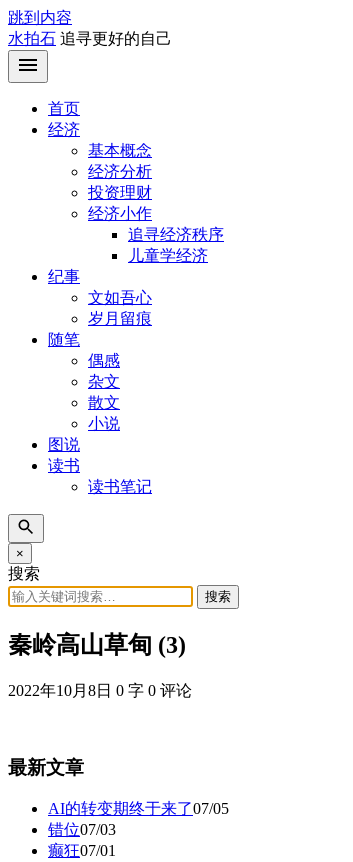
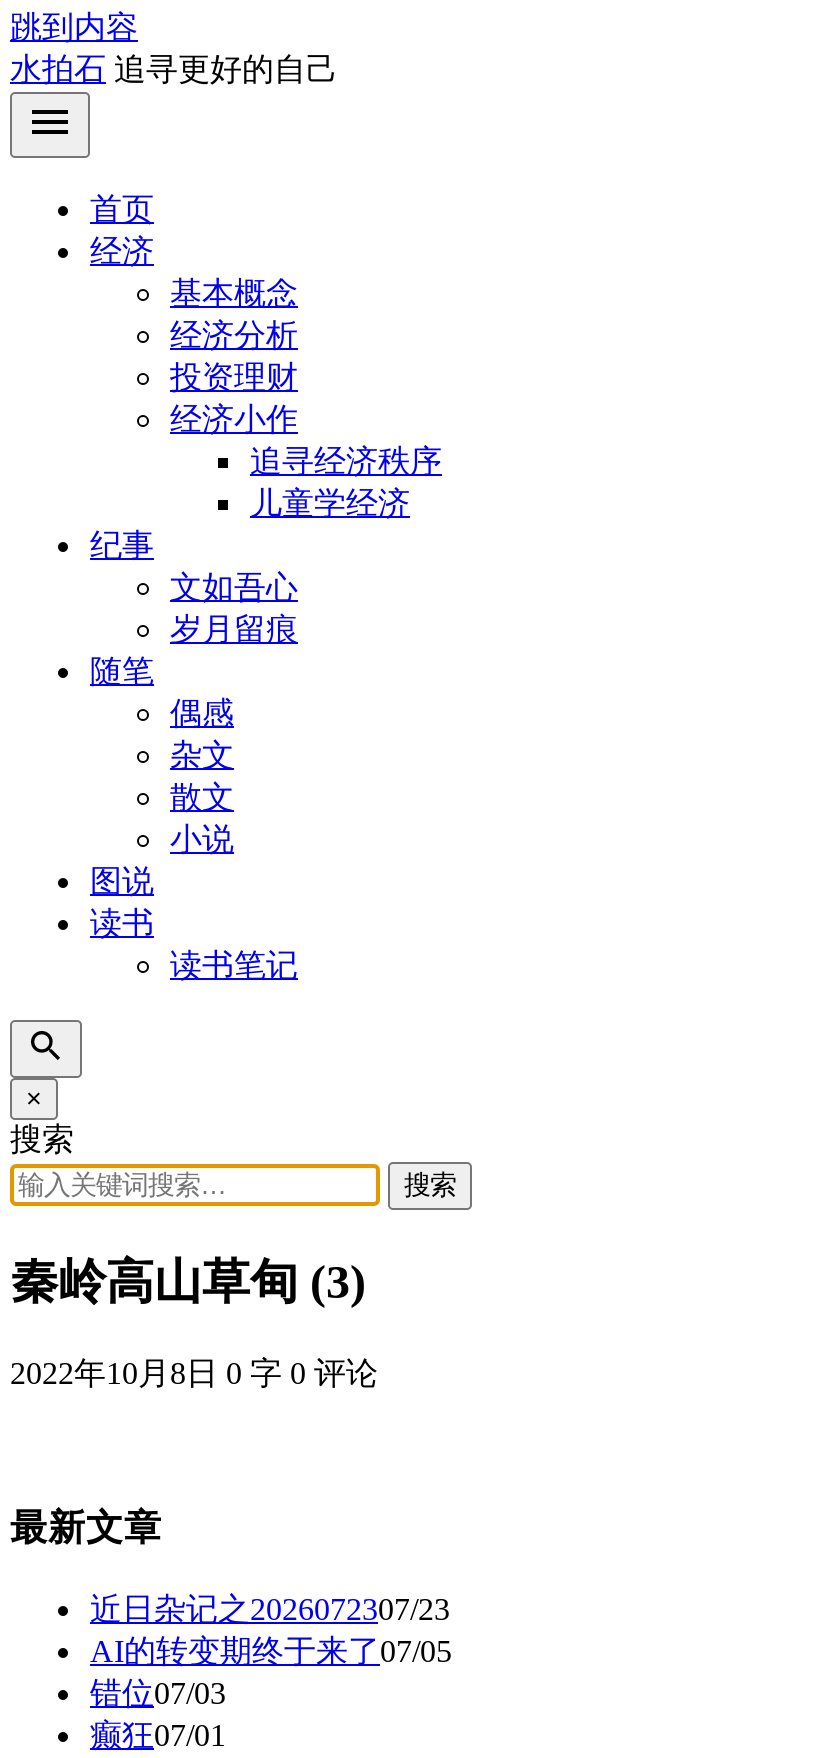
none -> [90,1592,450,1626] 近日杂记之2026072307/23

